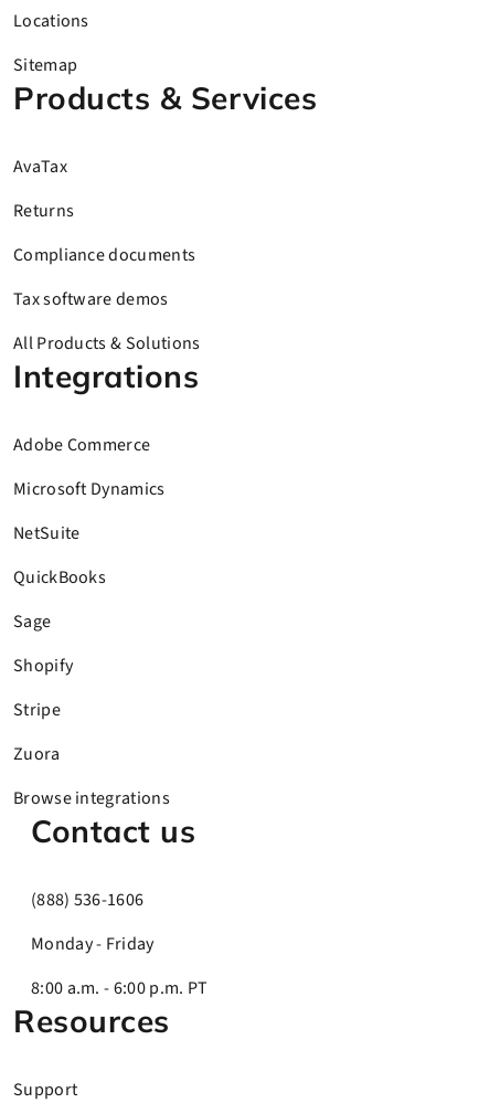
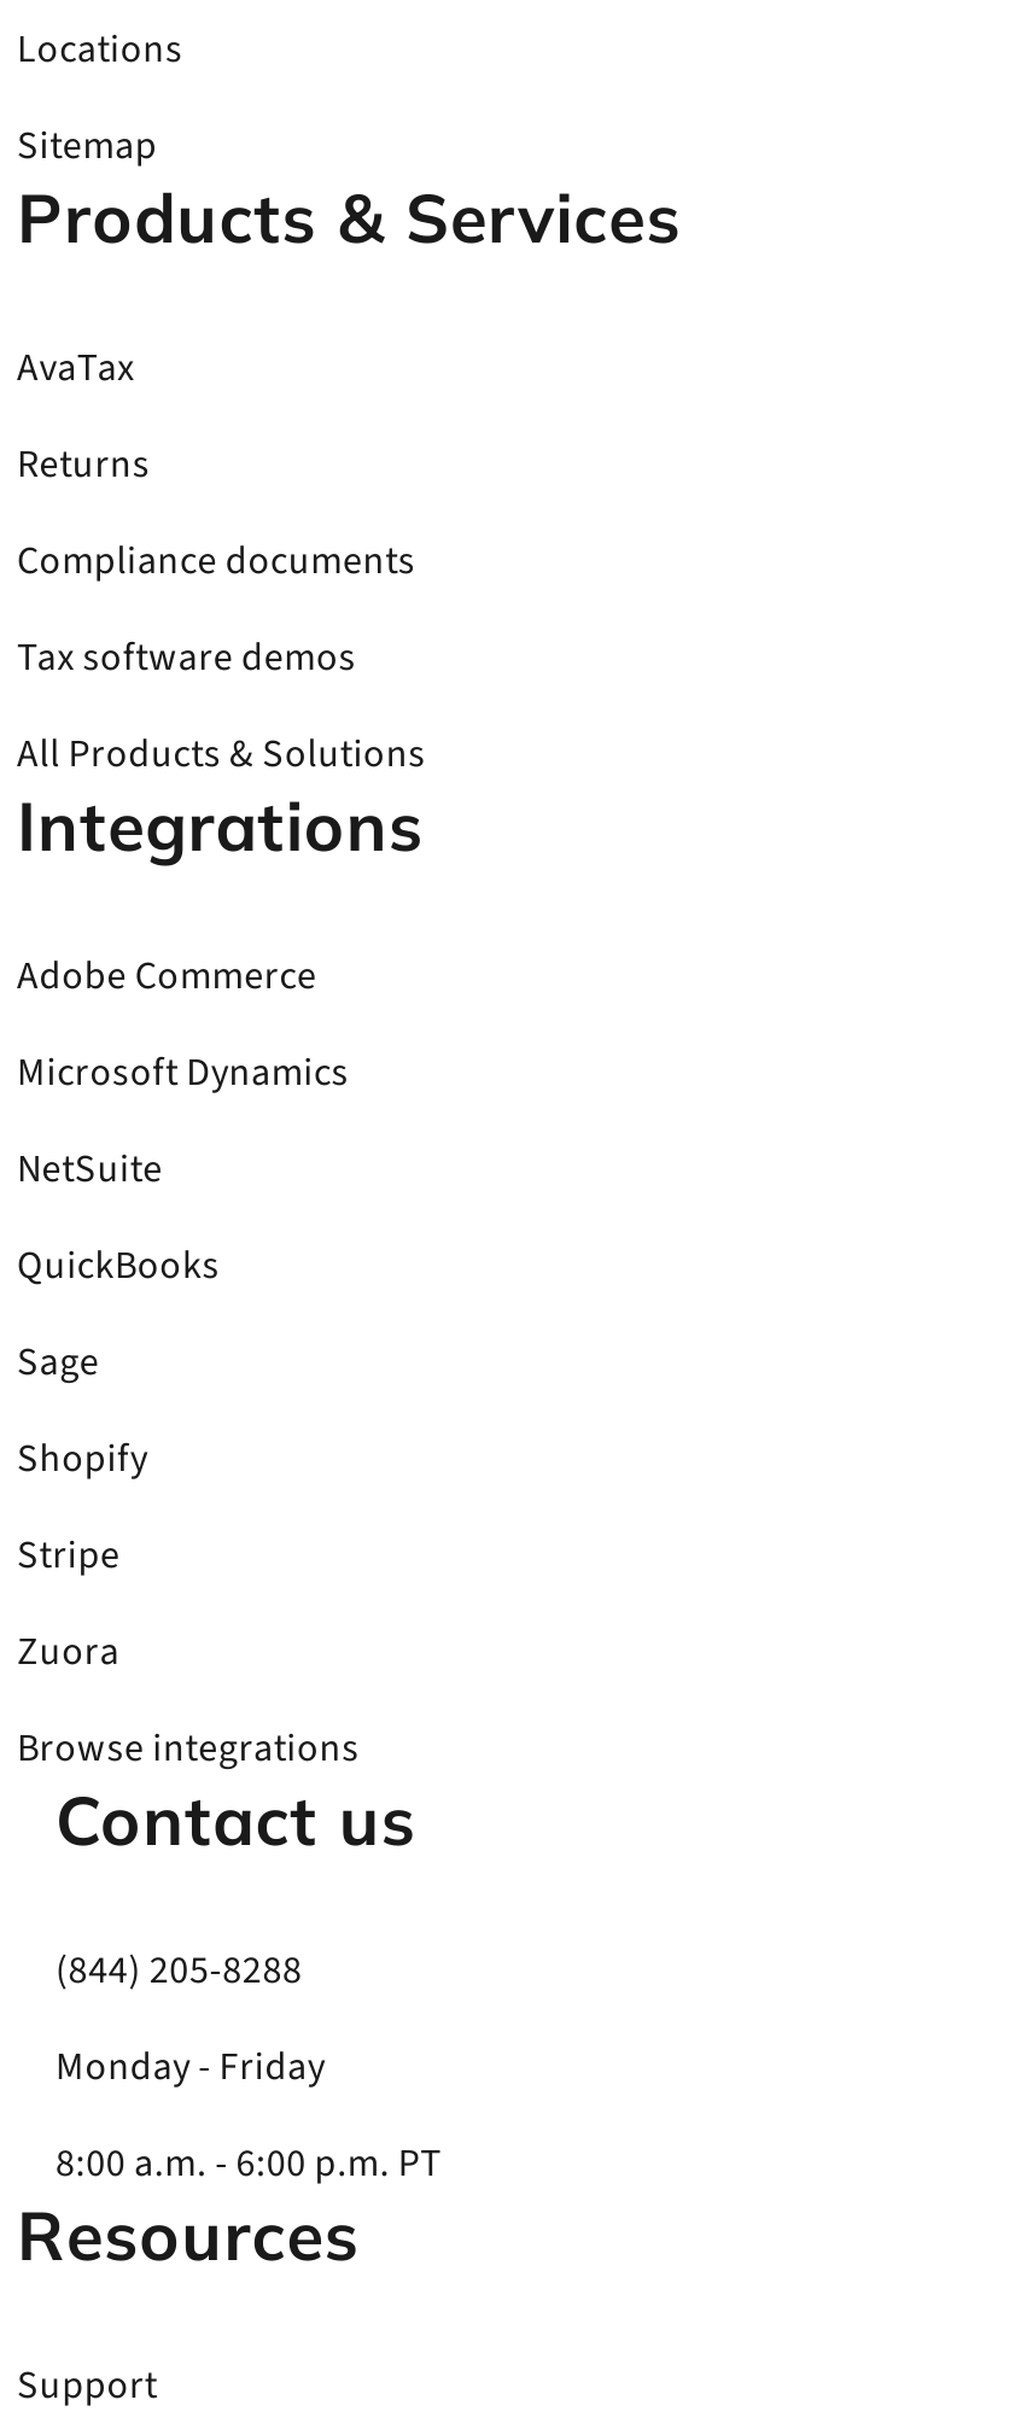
[31,888,144,912] (888) 536-1606 -> [56,1944,302,1997] (844) 205-8288

